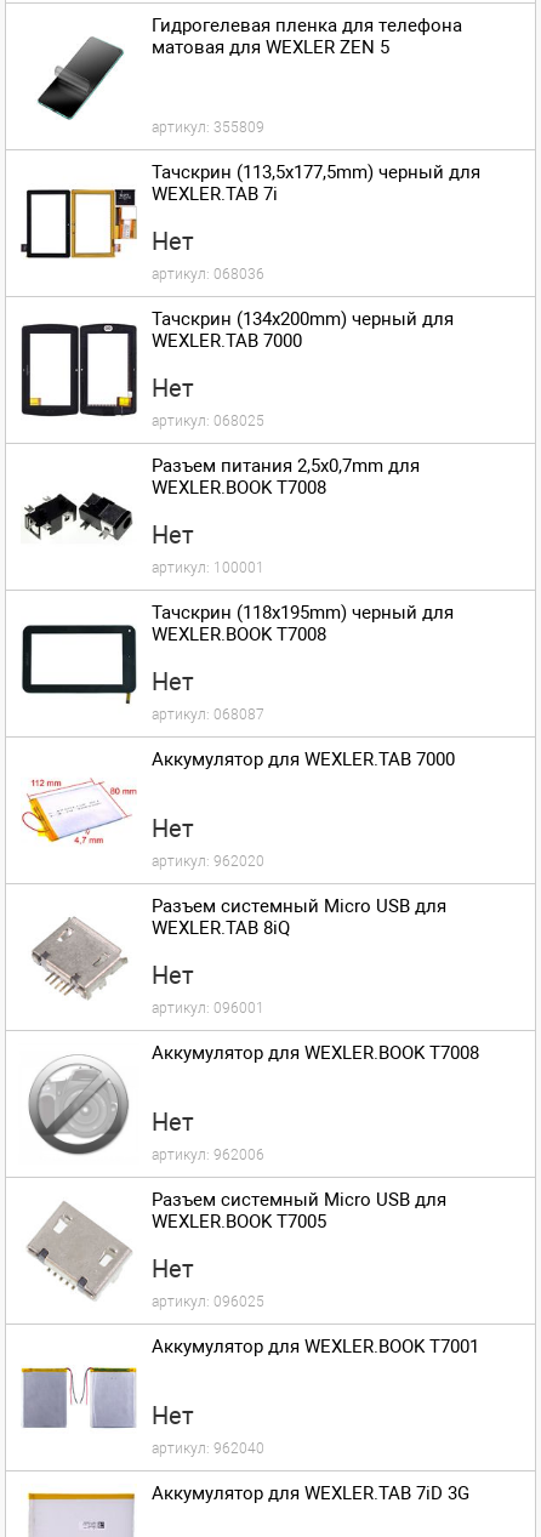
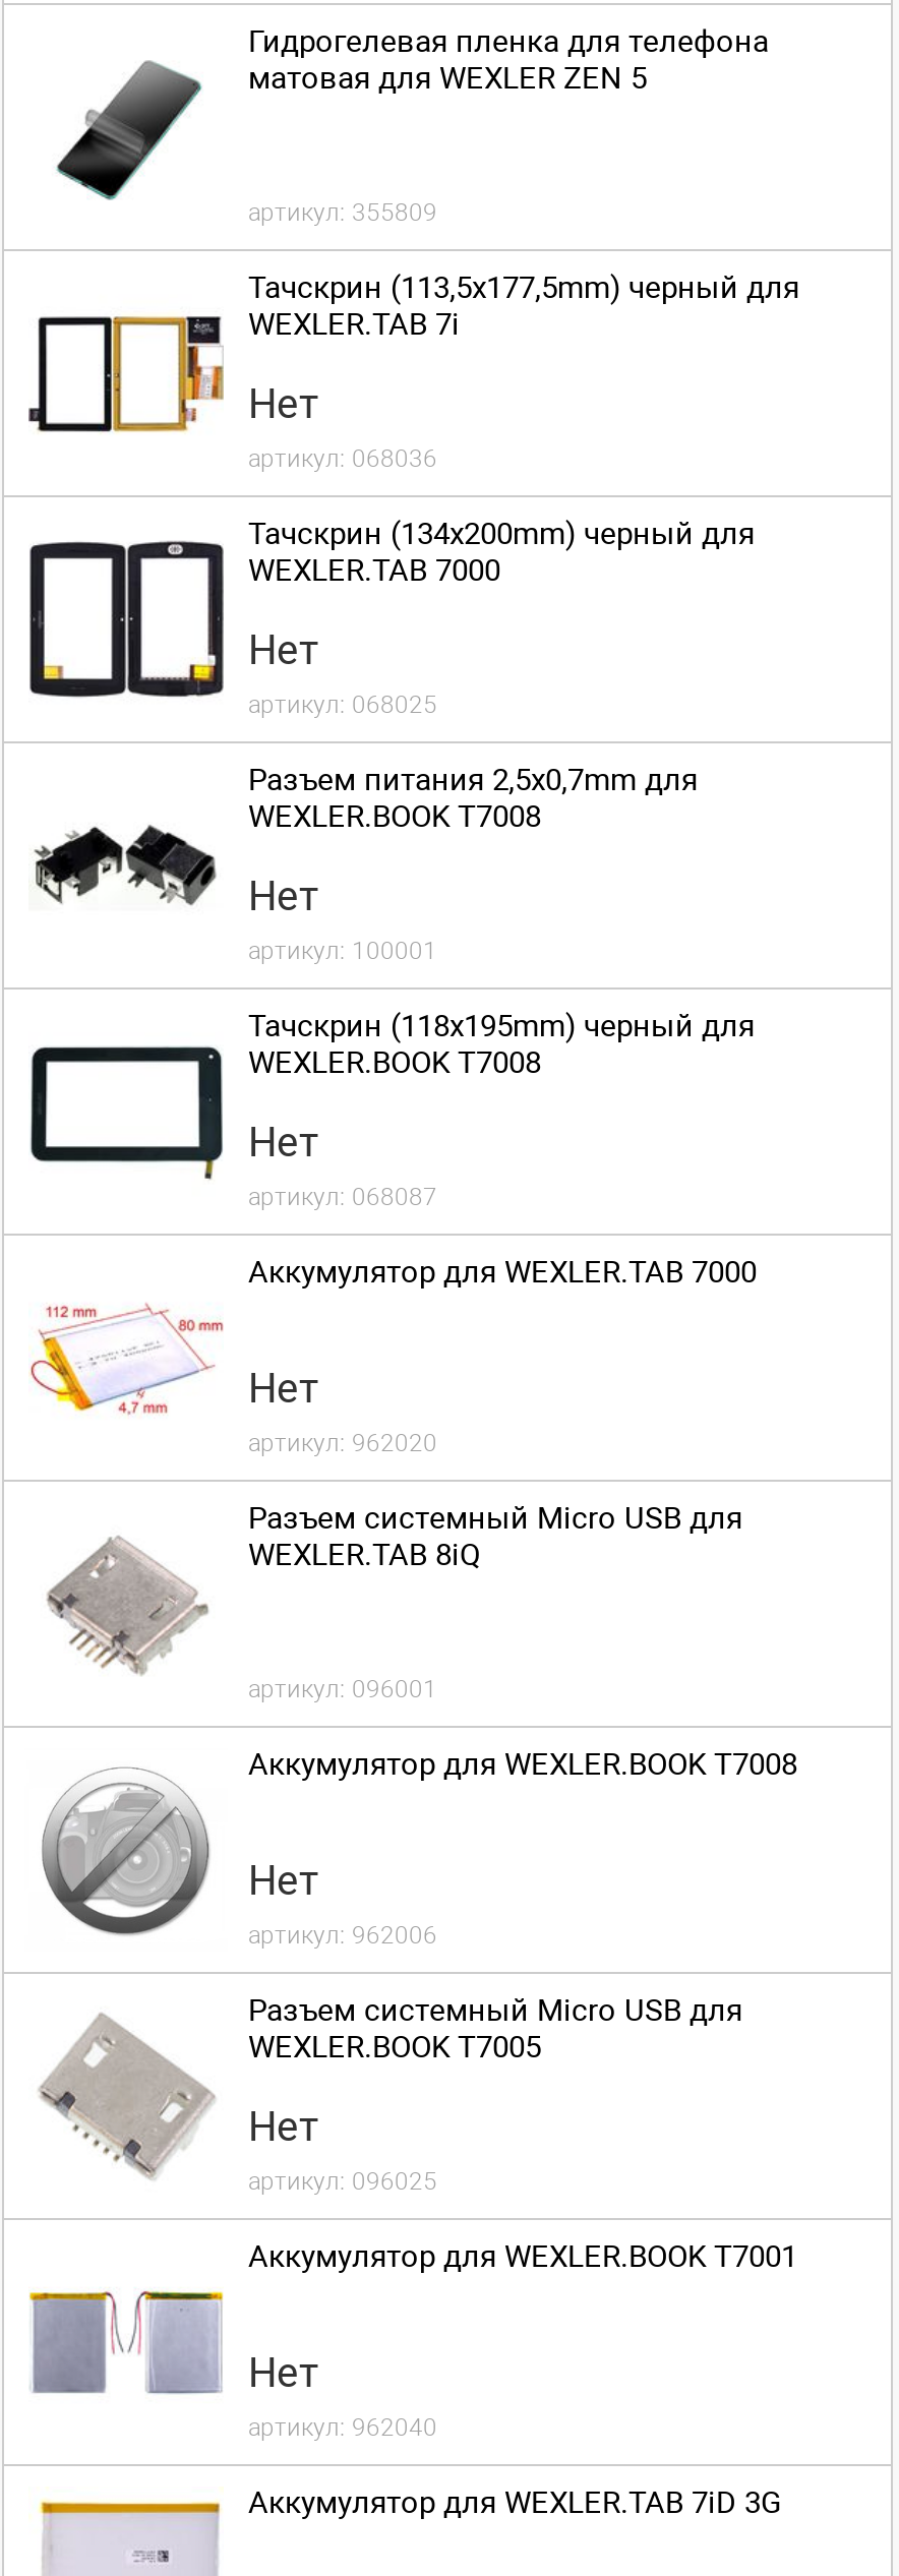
[152,961,194,990] Нет -> none

